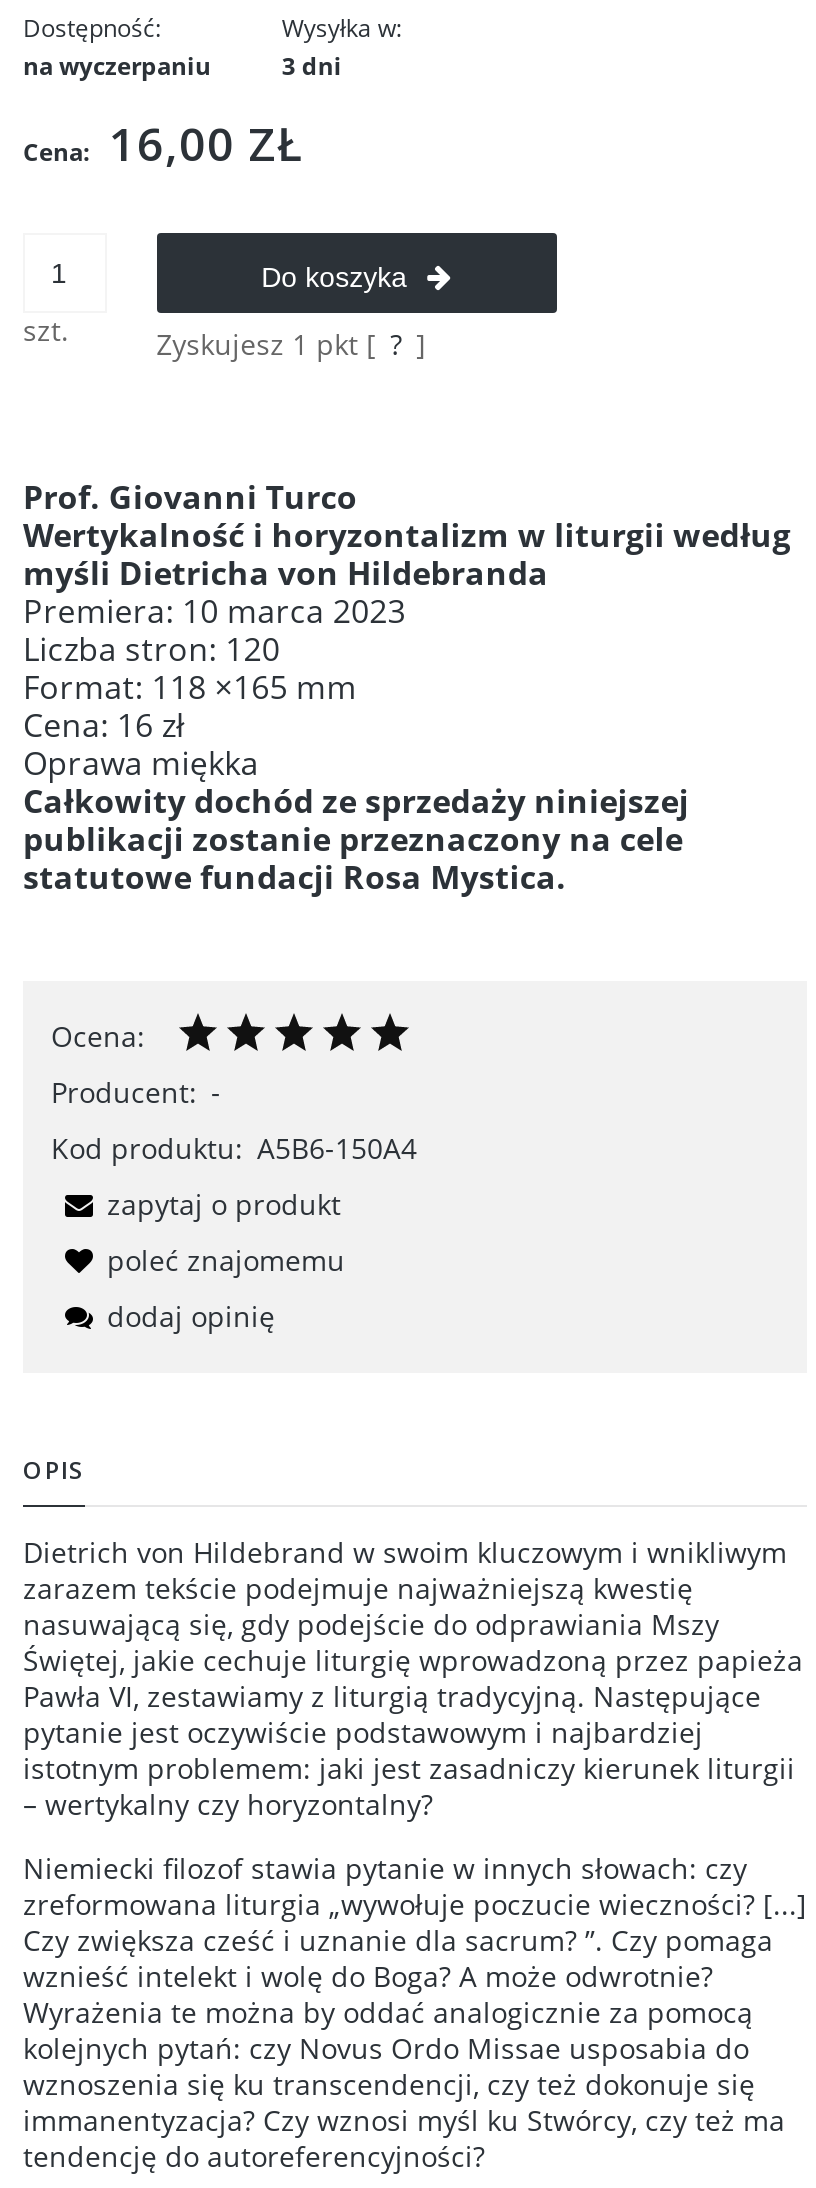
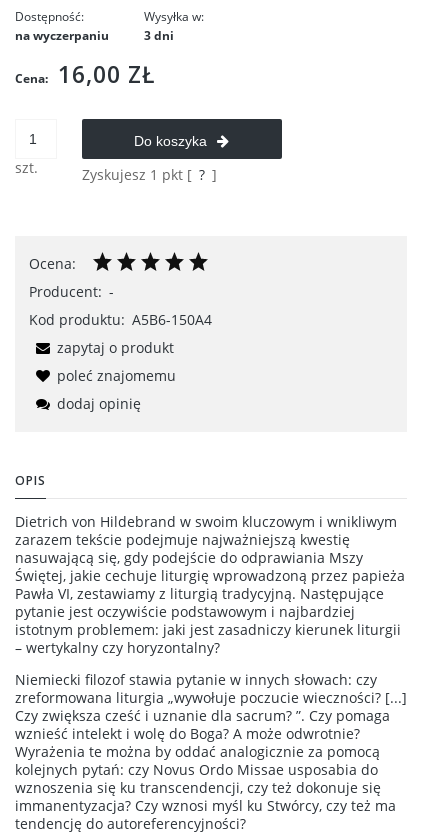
[23,475,791,899] Prof. Giovanni Turco | Wertykalność i horyzontalizm w liturgii według | myśli Dietricha von Hildebranda | Premiera: 10 marca 2023 | Liczba stron: 120 | Format: 118 ×165 mm | Cena: 16 zł | Oprawa miękka | Całkowity dochód ze sprzedaży niniejszej | publikacji zostanie przeznaczony na cele | statutowe fundacji Rosa Mystica. -> none

